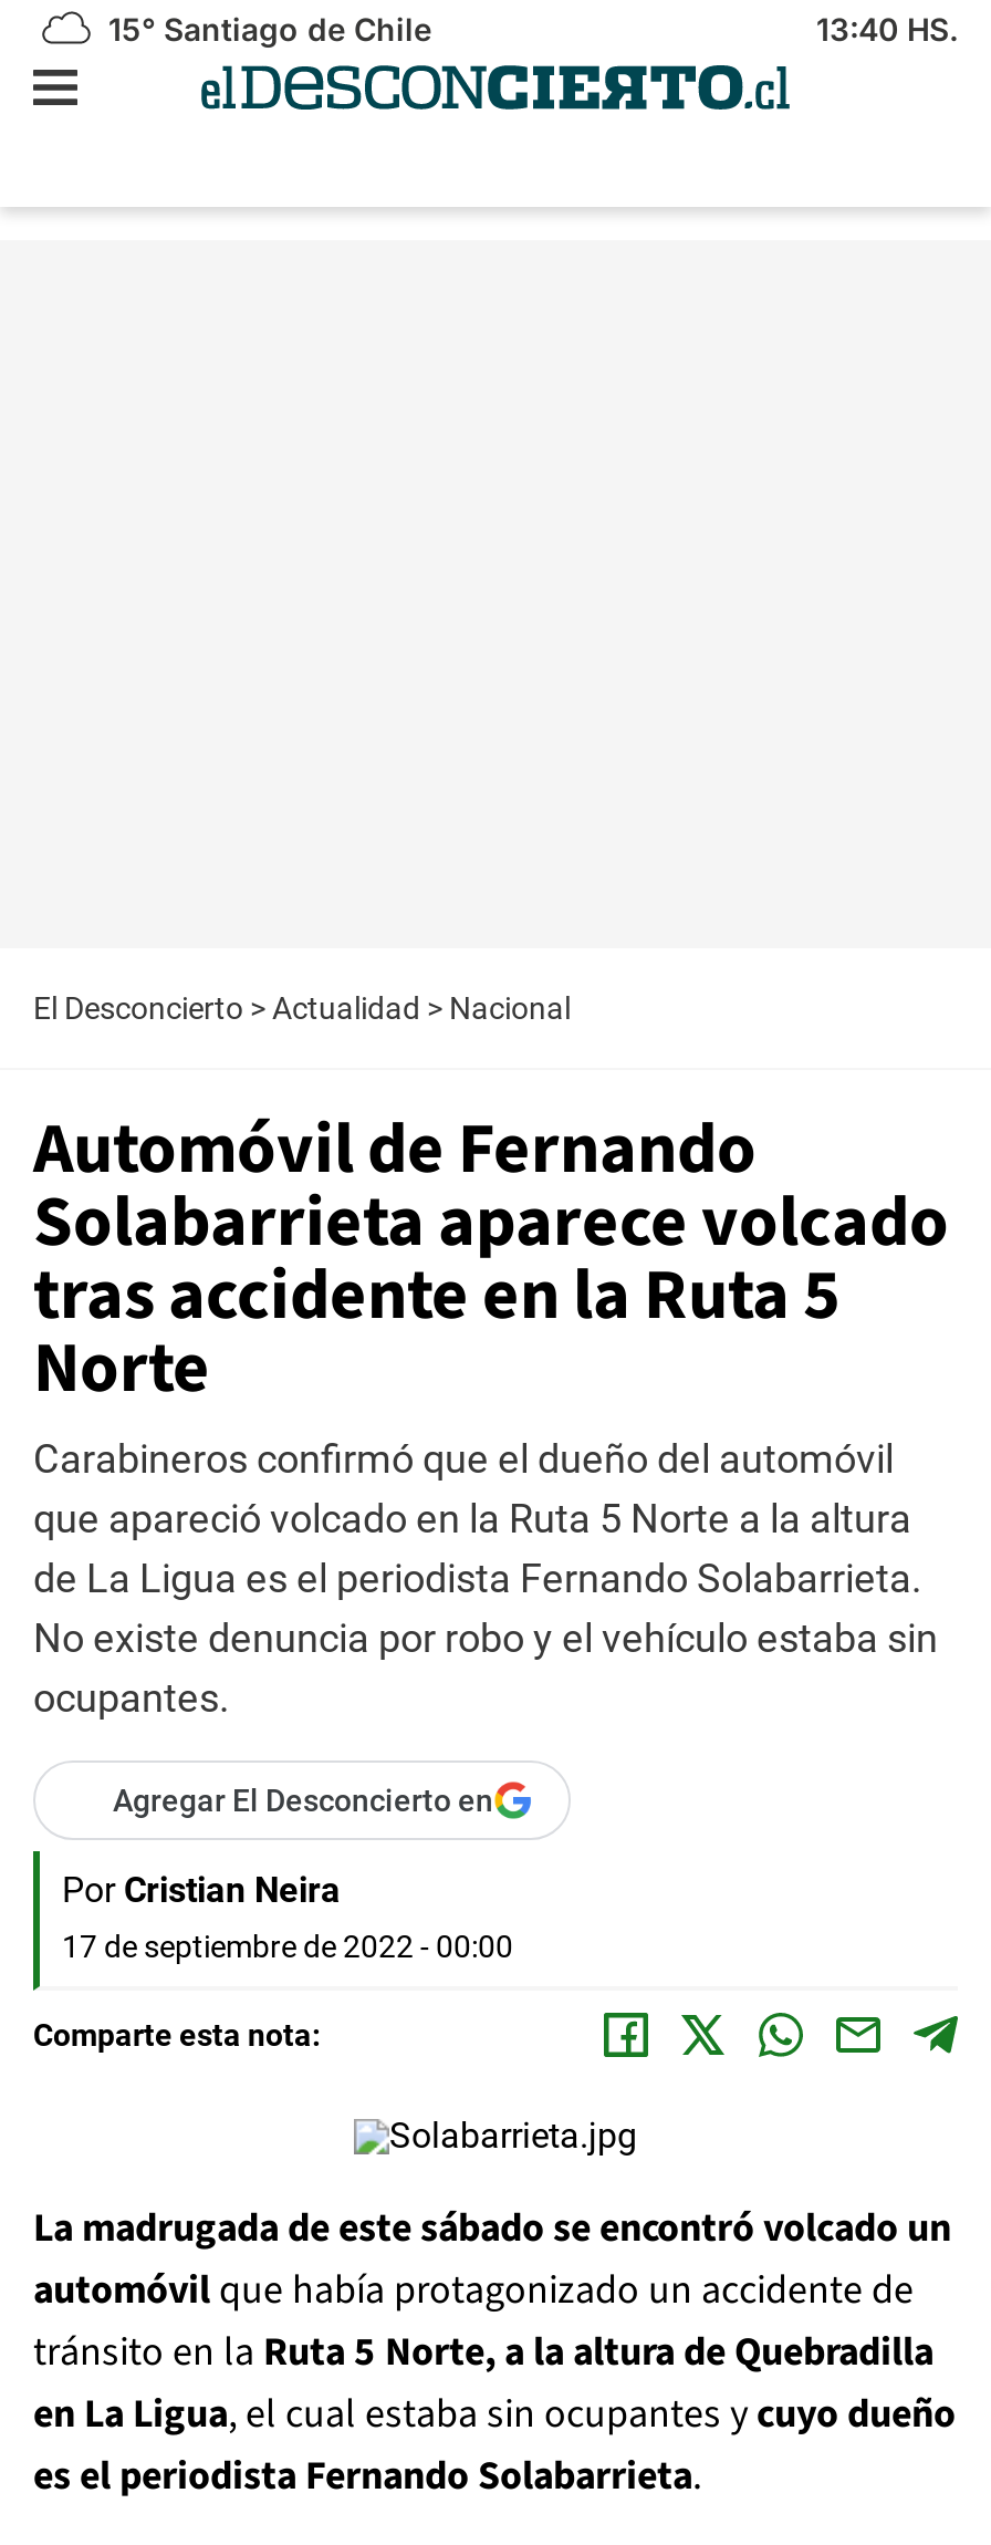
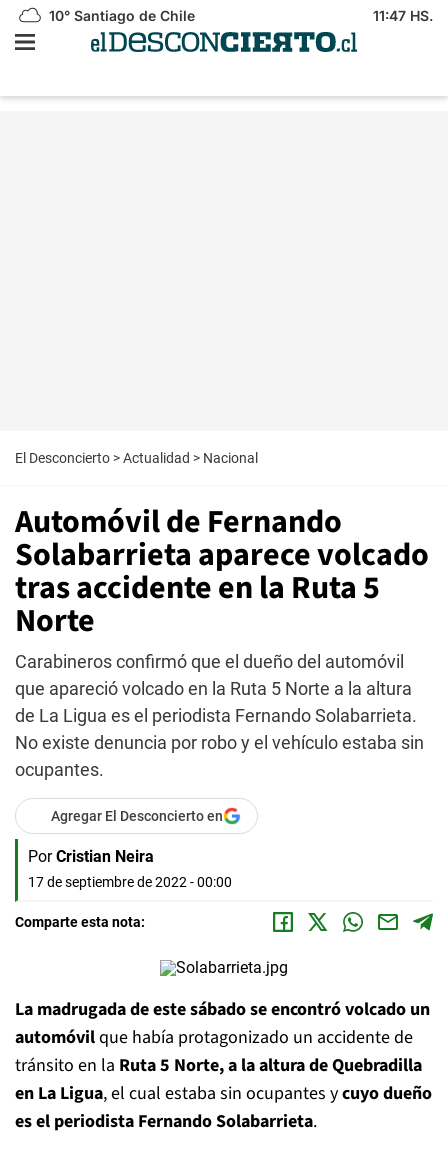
[100,10,431,48] 15° Santiago de Chile -> [45,7,195,24] 10° Santiago de Chile
[816,10,958,48] 13:40 HS. -> [373,7,433,24] 11:47 HS.

